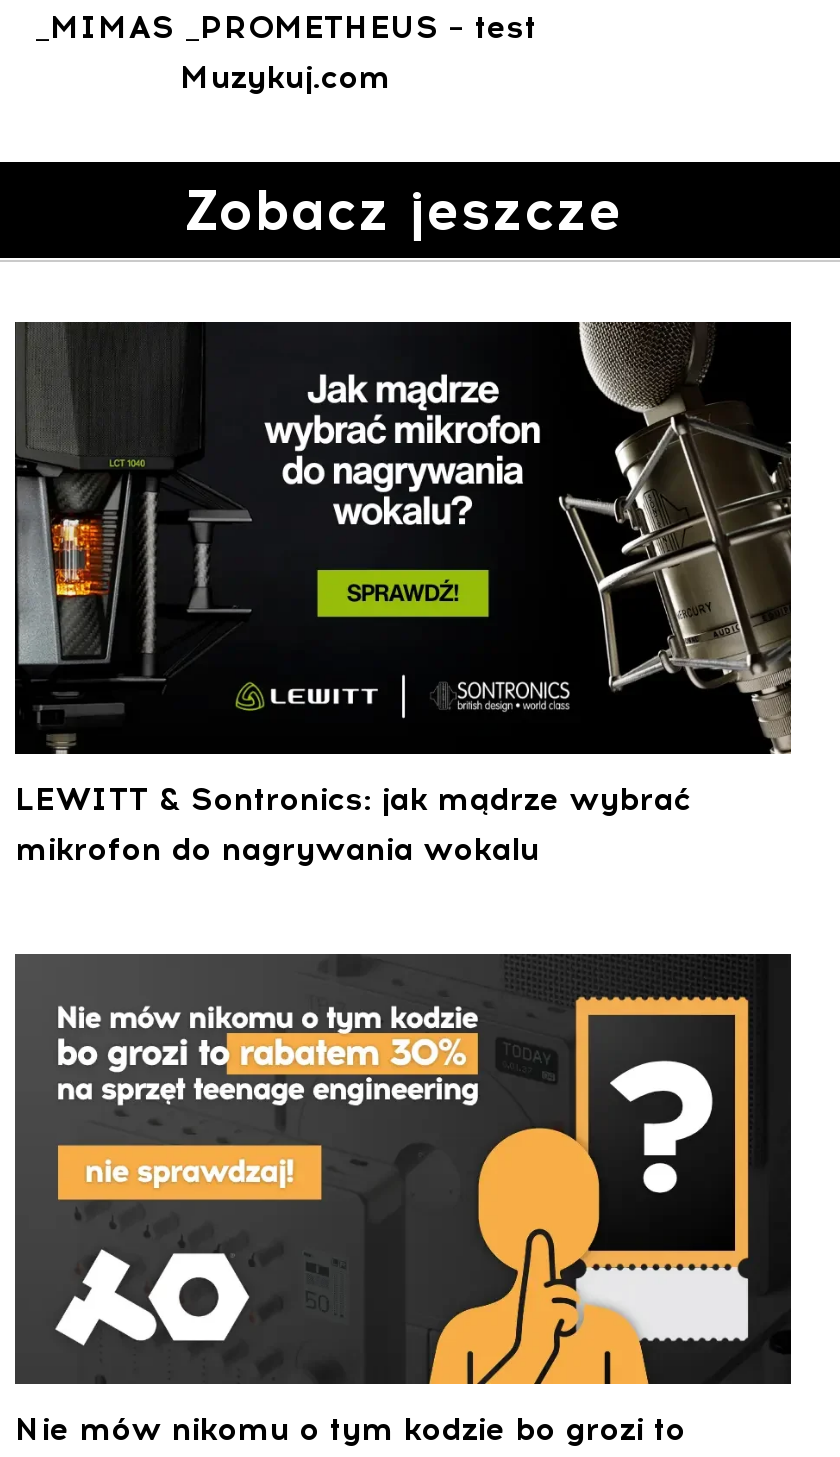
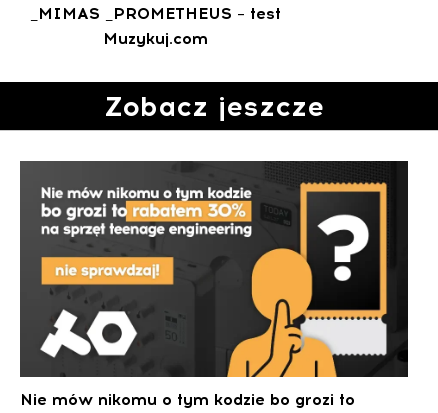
[15,320,793,868] [image] | LEWITT & Sontronics: jak mądrze wybrać | mikrofon do nagrywania wokalu -> none

